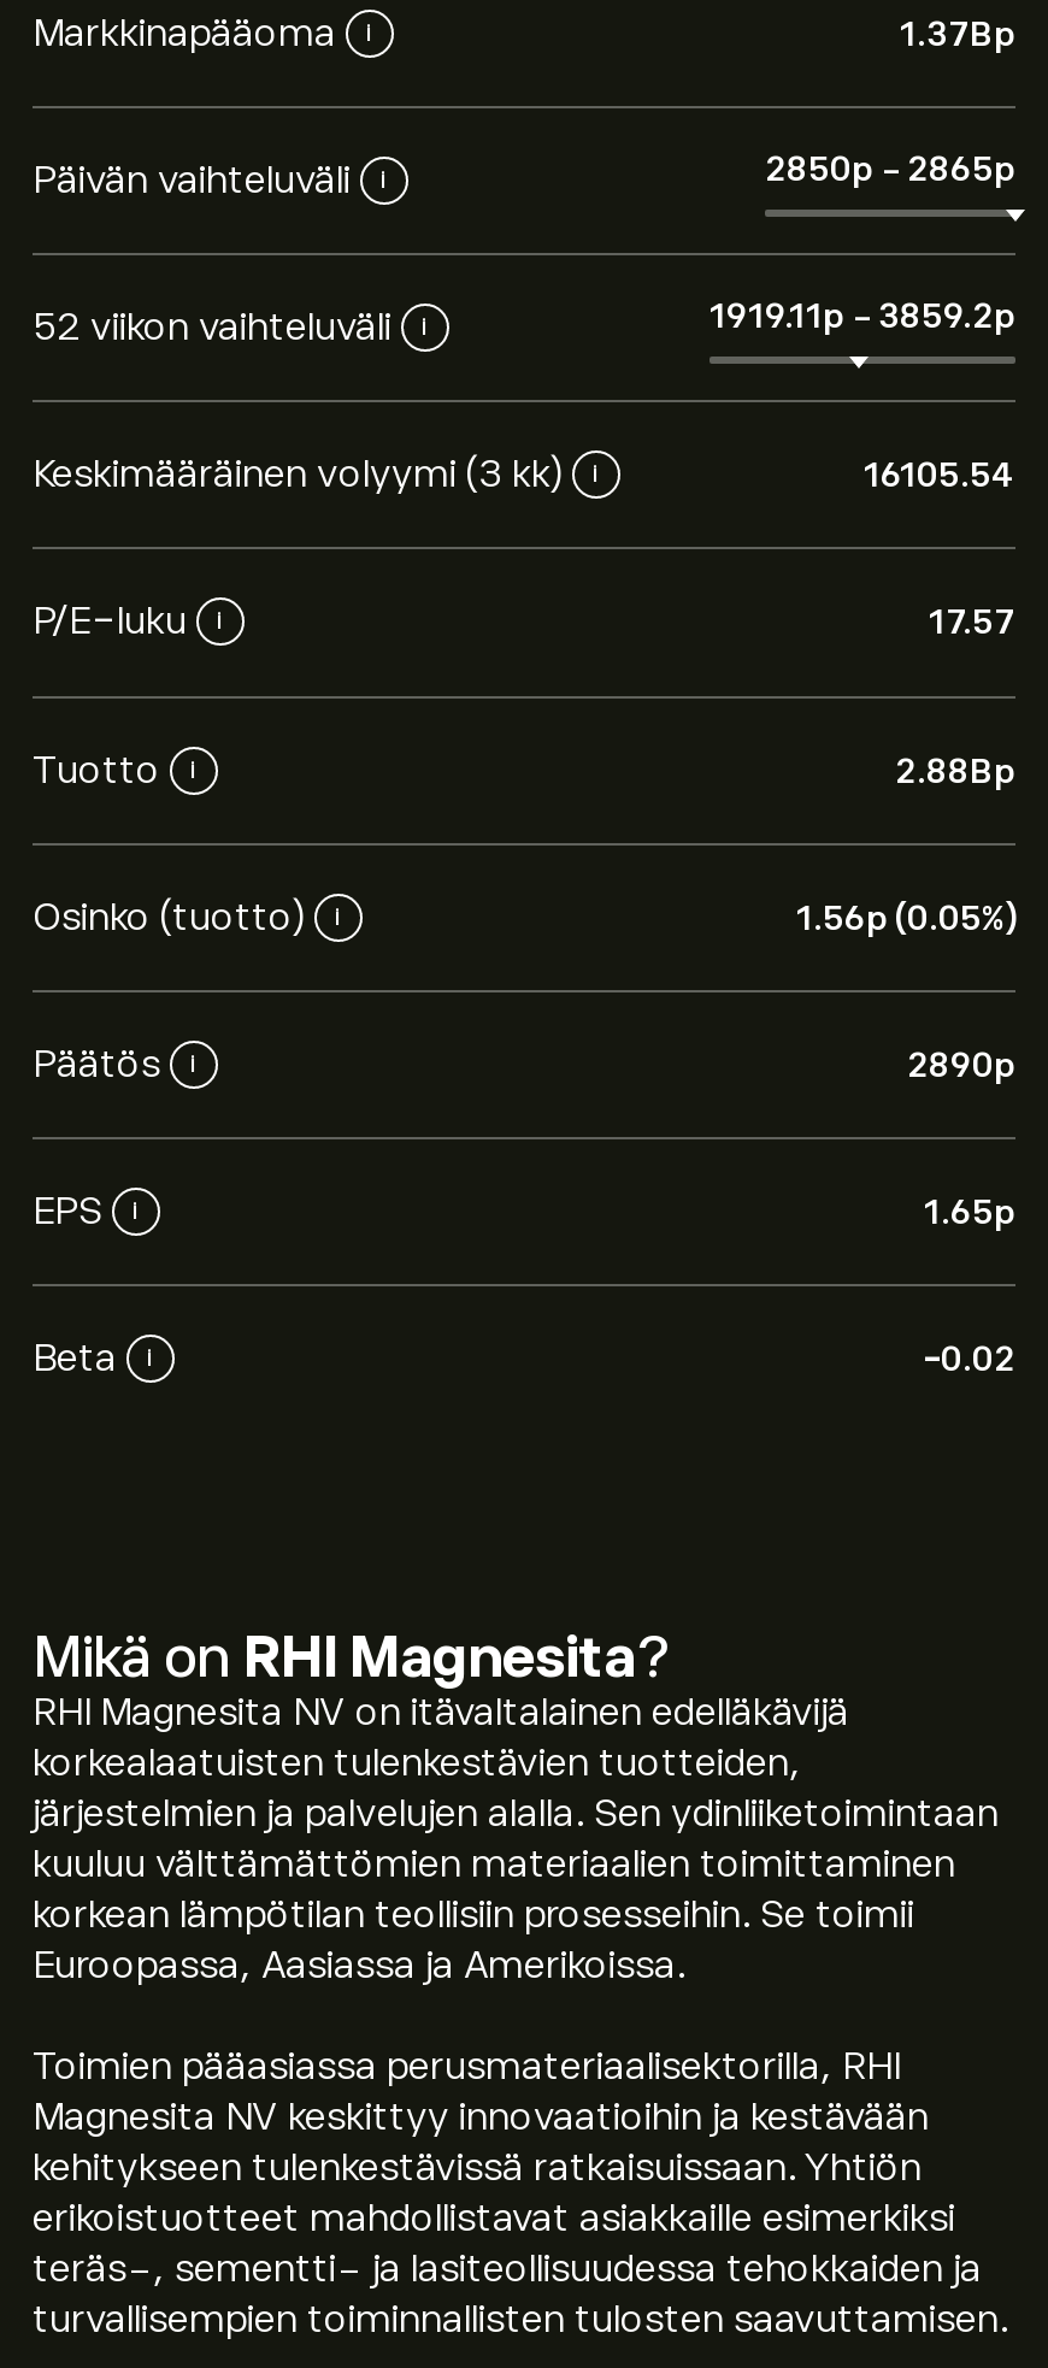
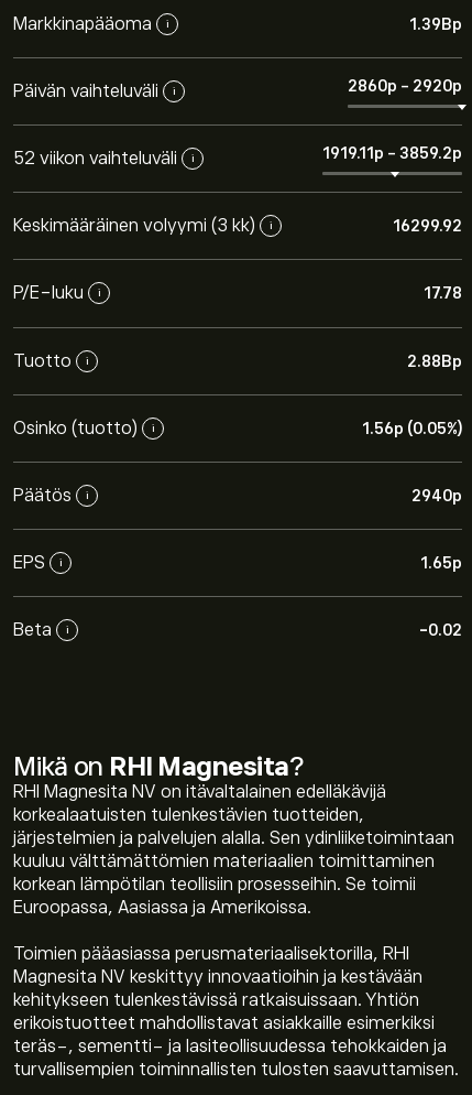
[900,14,1015,53] 1.37Bp -> [409,15,462,33] 1.39Bp
[765,148,1015,187] 2850p - 2865p -> [348,77,462,94] 2860p - 2920p
[864,455,1015,494] 16105.54 -> [393,217,462,235] 16299.92
[929,602,1015,641] 17.57 -> [424,284,462,302] 17.78
[907,1045,1015,1084] 2890p -> [411,487,462,505] 2940p

